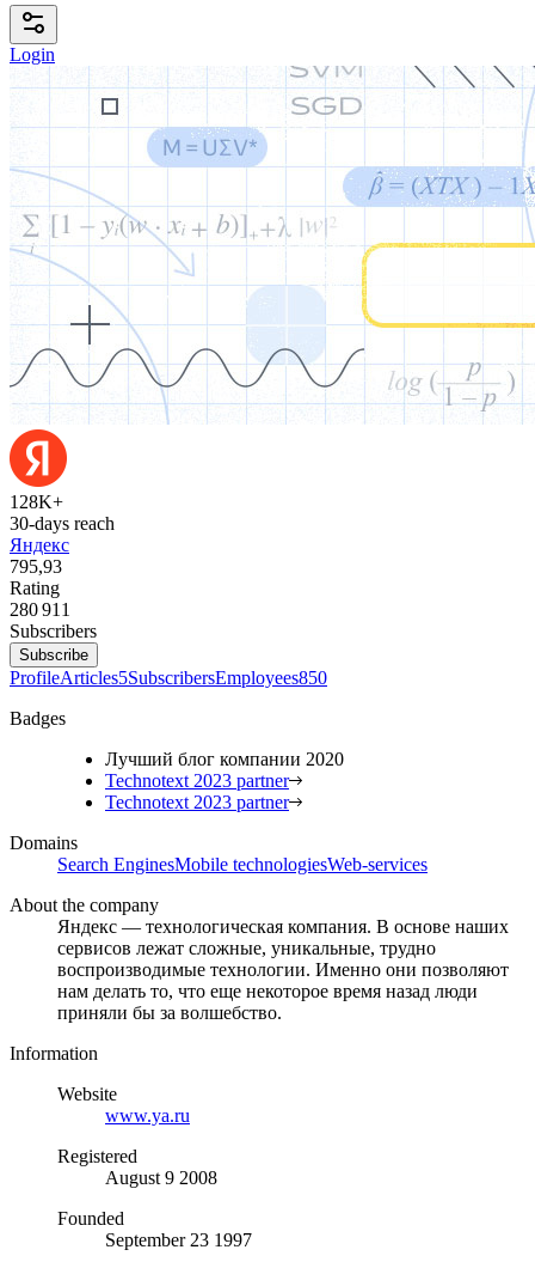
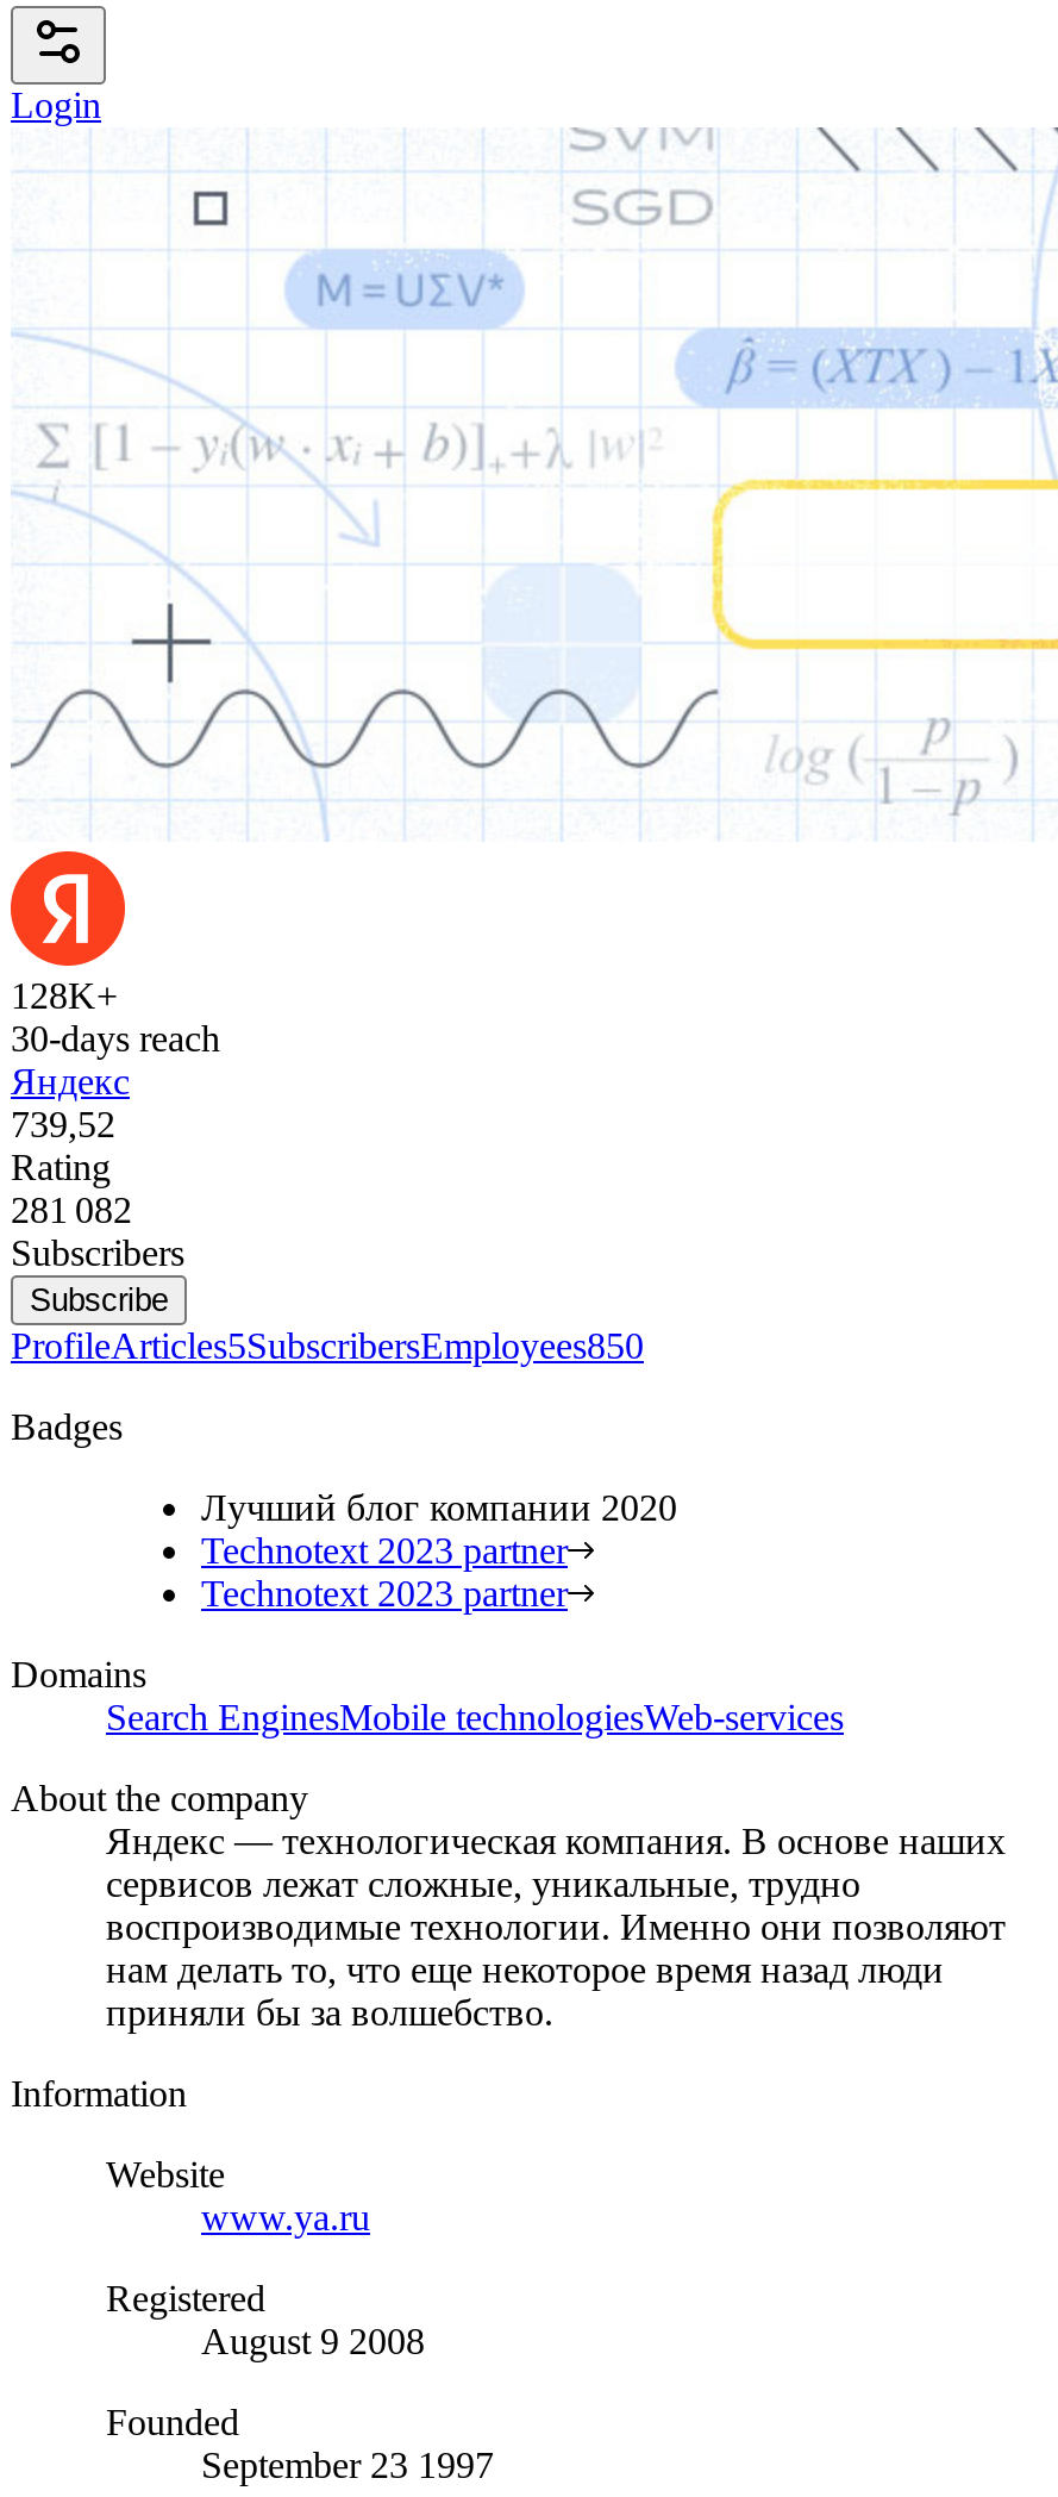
[10,556,62,577] 795,93 -> [11,1104,115,1144] 739,52
[10,599,70,620] 280 911 -> [11,1190,132,1230] 281 082

